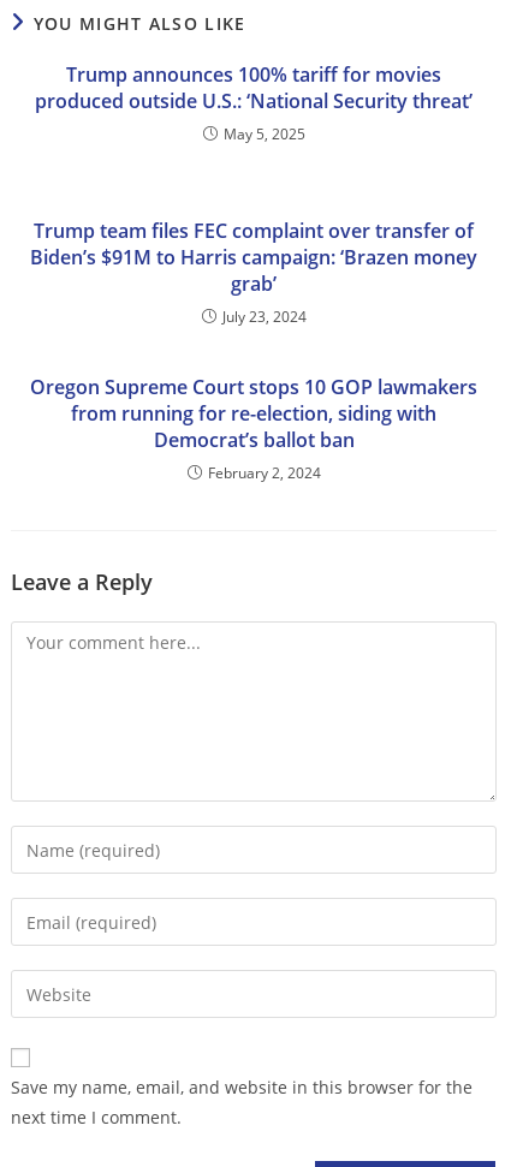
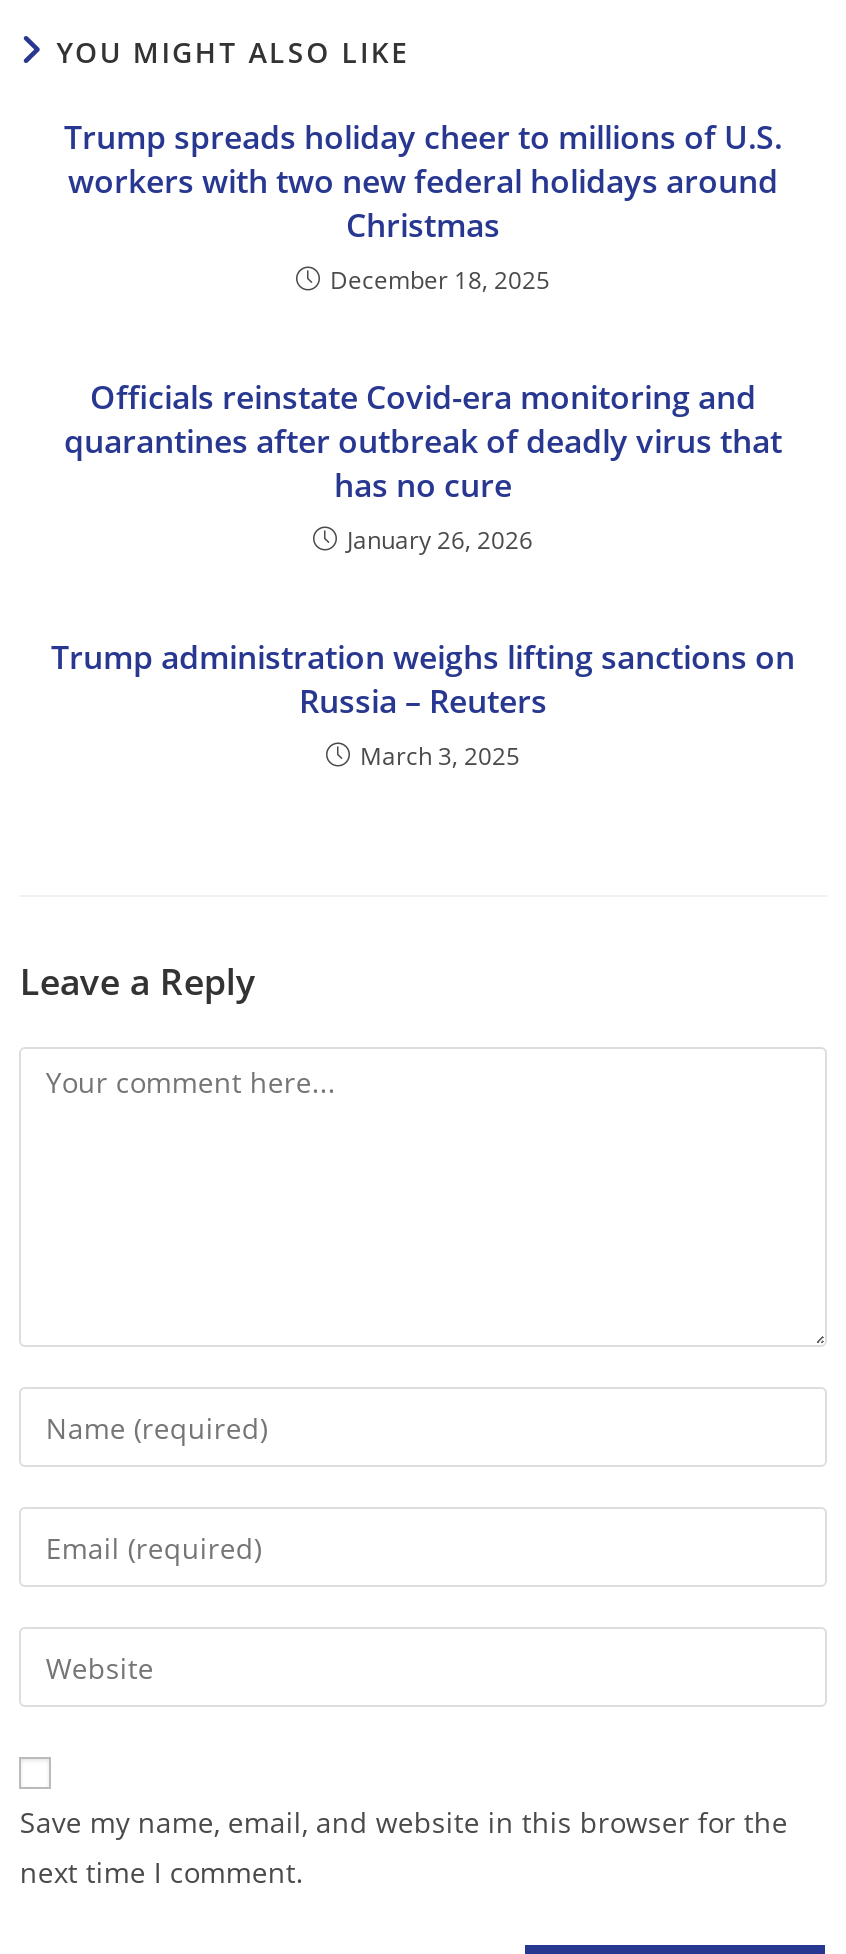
[35,62,473,145] Trump announces 100% tariff for movies | produced outside U.S.: ‘National Security threat’ | May 5, 2025 -> [64,116,782,298] Trump spreads holiday cheer to millions of U.S. | workers with two new federal holidays around | Christmas | December 18, 2025
[30,218,477,327] Trump team files FEC complaint over transfer of | Biden’s $91M to Harris campaign: ‘Brazen money | grab’ | July 23, 2024 -> [64,376,782,558] Officials reinstate Covid-era monitoring and | quarantines after outbreak of deadly virus that | has no cure | January 26, 2026
[30,374,477,484] Oregon Supreme Court stops 10 GOP lawmakers | from running for re-election, siding with | Democrat’s ballot ban | February 2, 2024 -> [51,636,795,774] Trump administration weighs lifting sanctions on | Russia – Reuters | March 3, 2025

